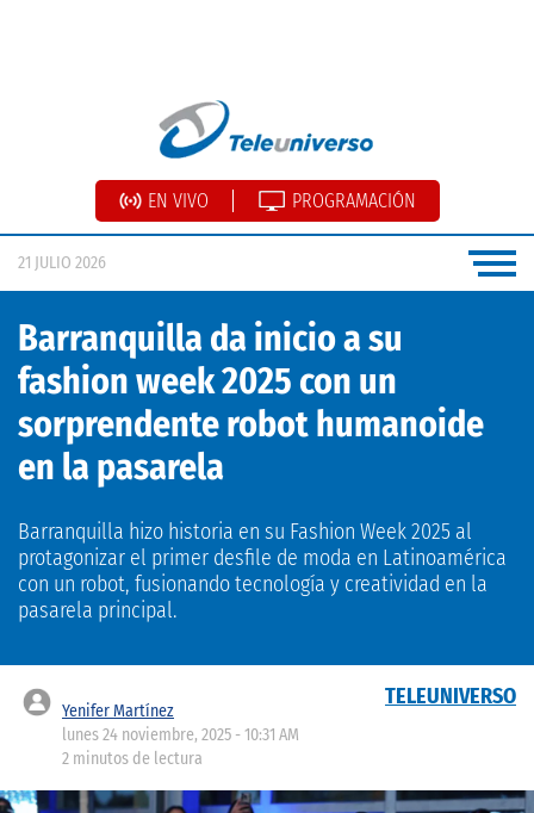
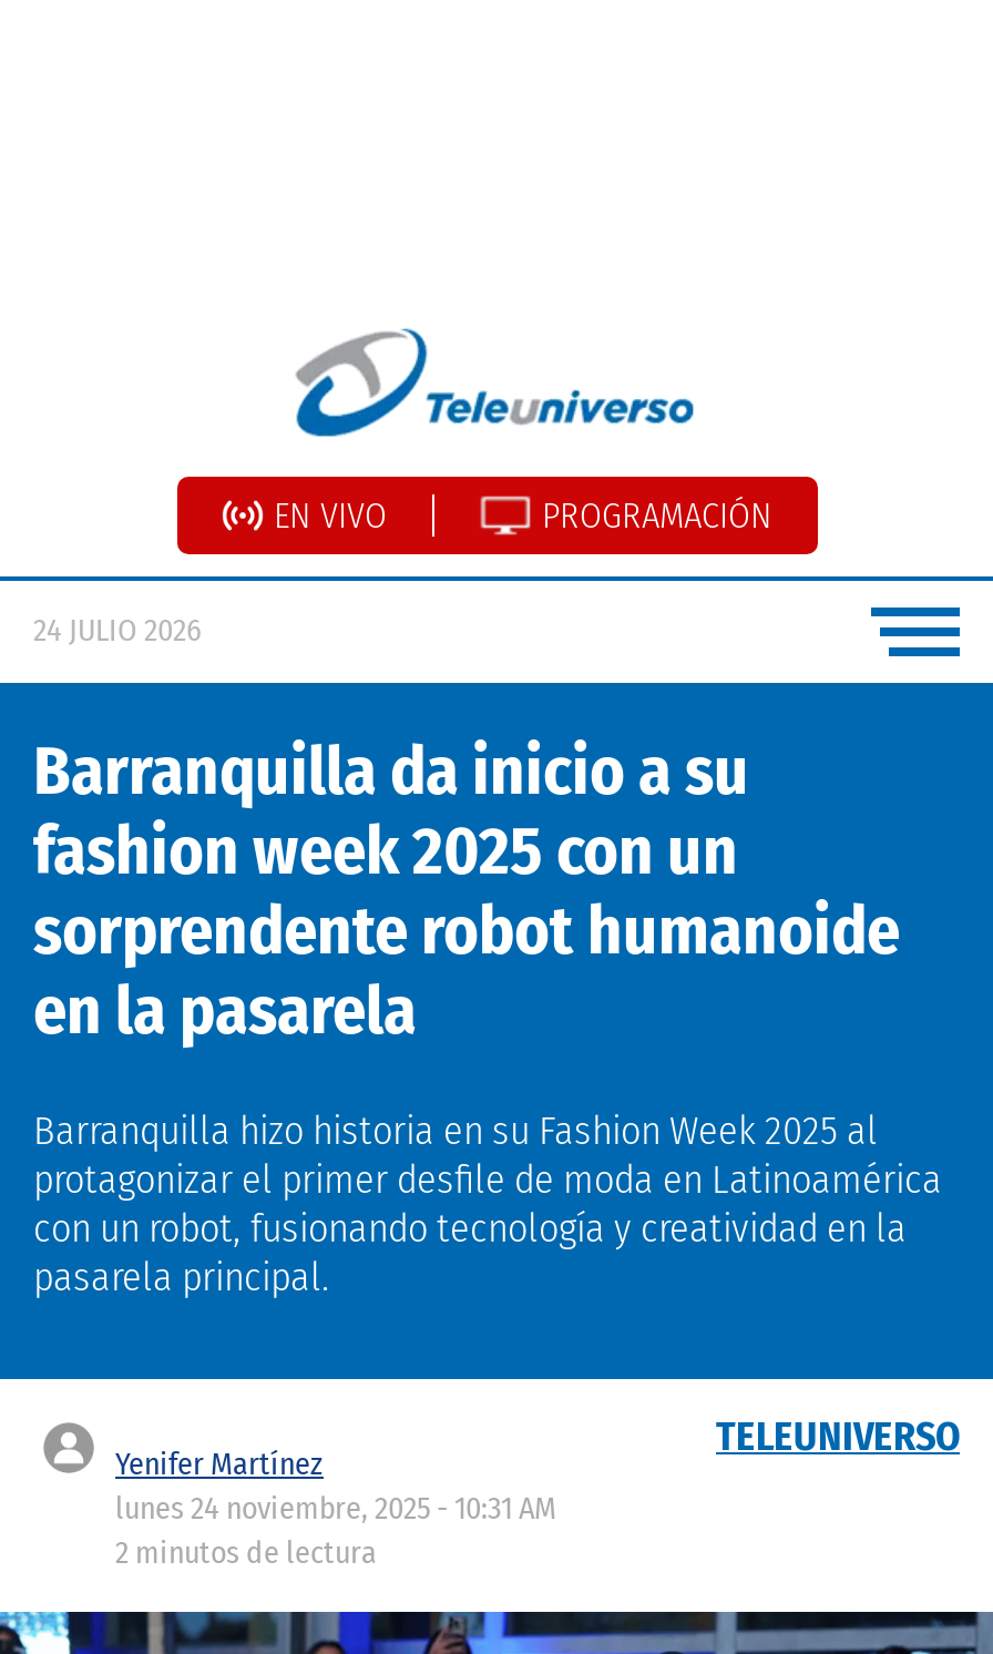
[18,253,106,273] 21 JULIO 2026 -> [33,612,202,650] 24 JULIO 2026

